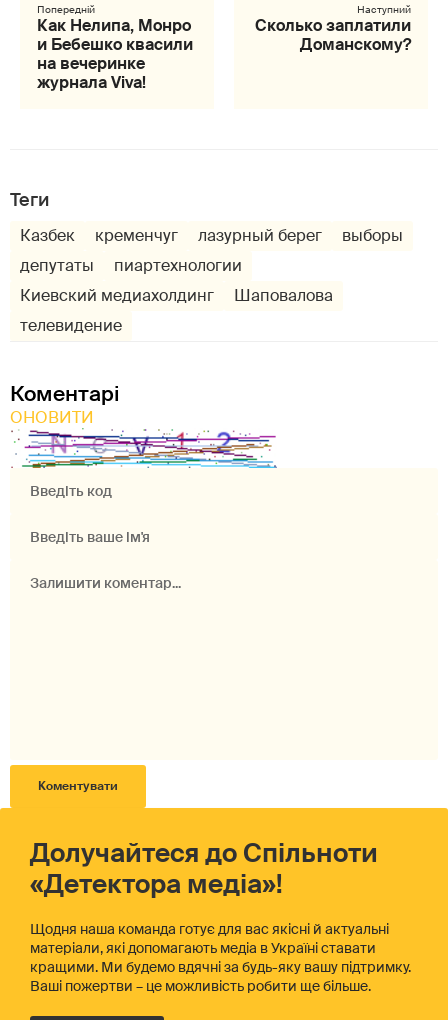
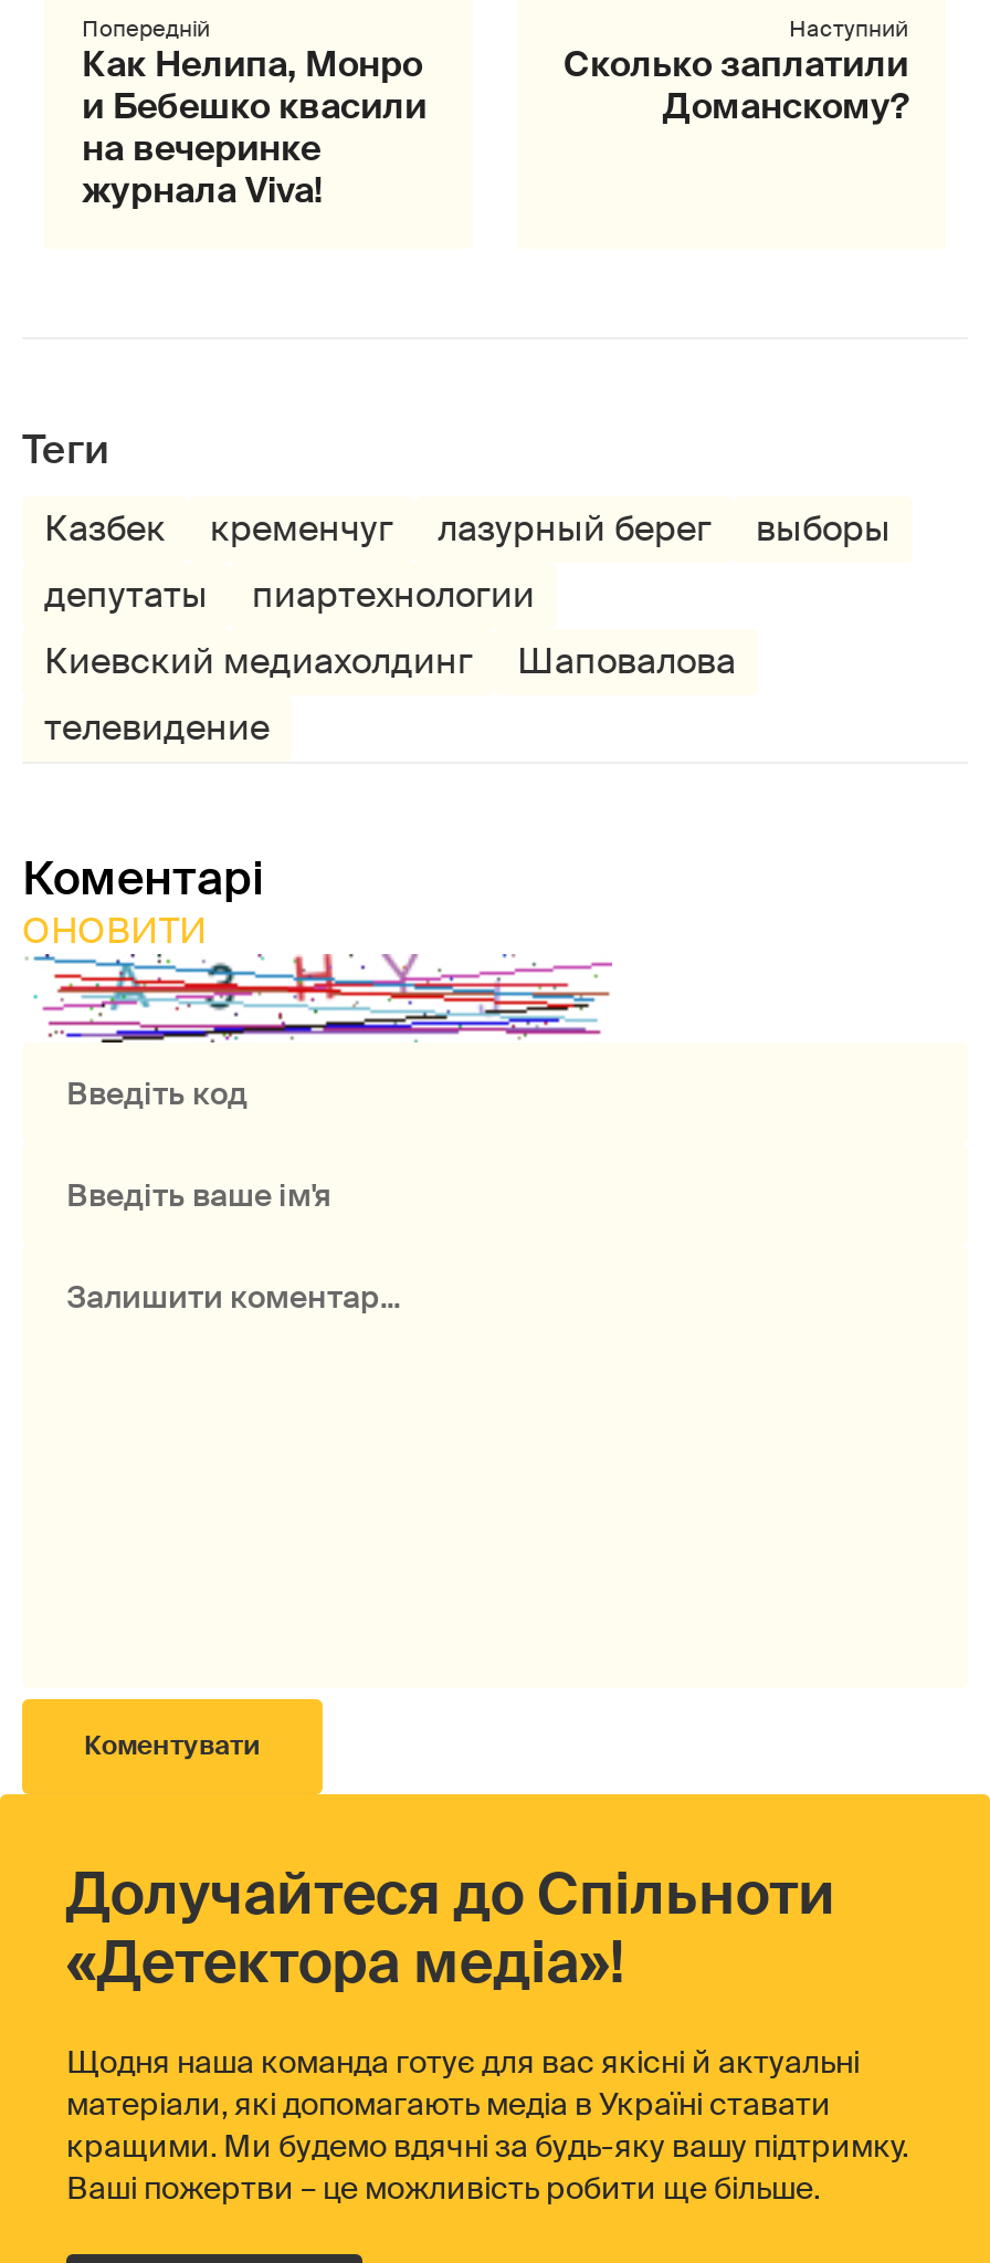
[11,429,277,469] [image] -> [33,952,612,1045] [image]

